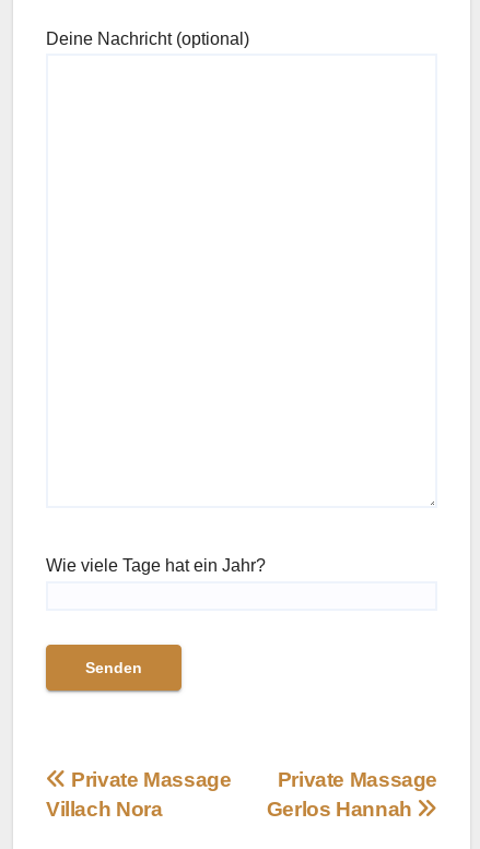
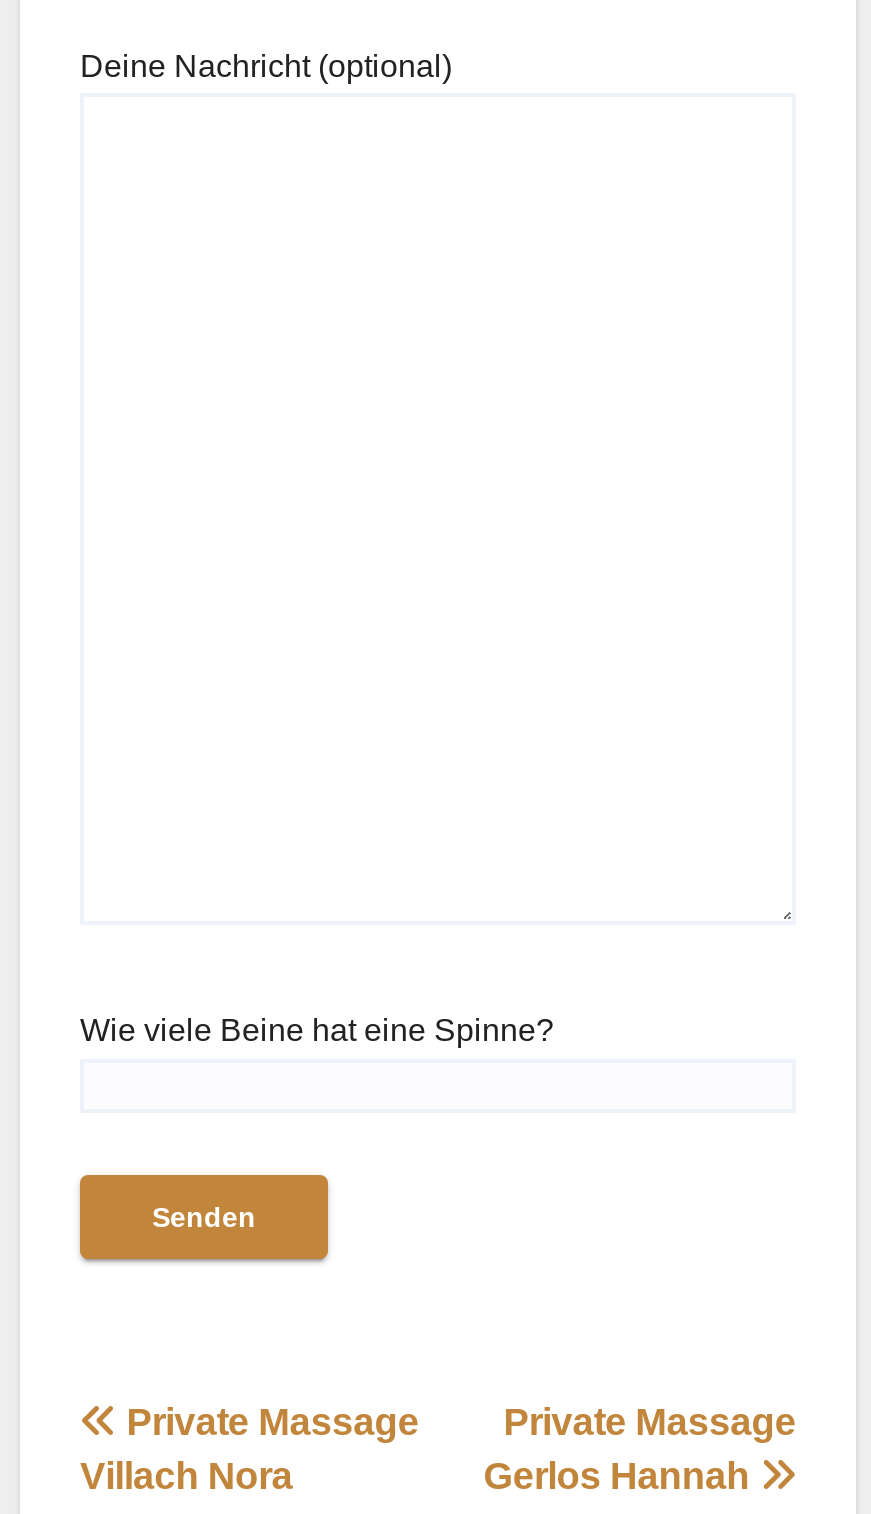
[46,556,266,575] Wie viele Tage hat ein Jahr? -> [80,1014,554,1048] Wie viele Beine hat eine Spinne?

